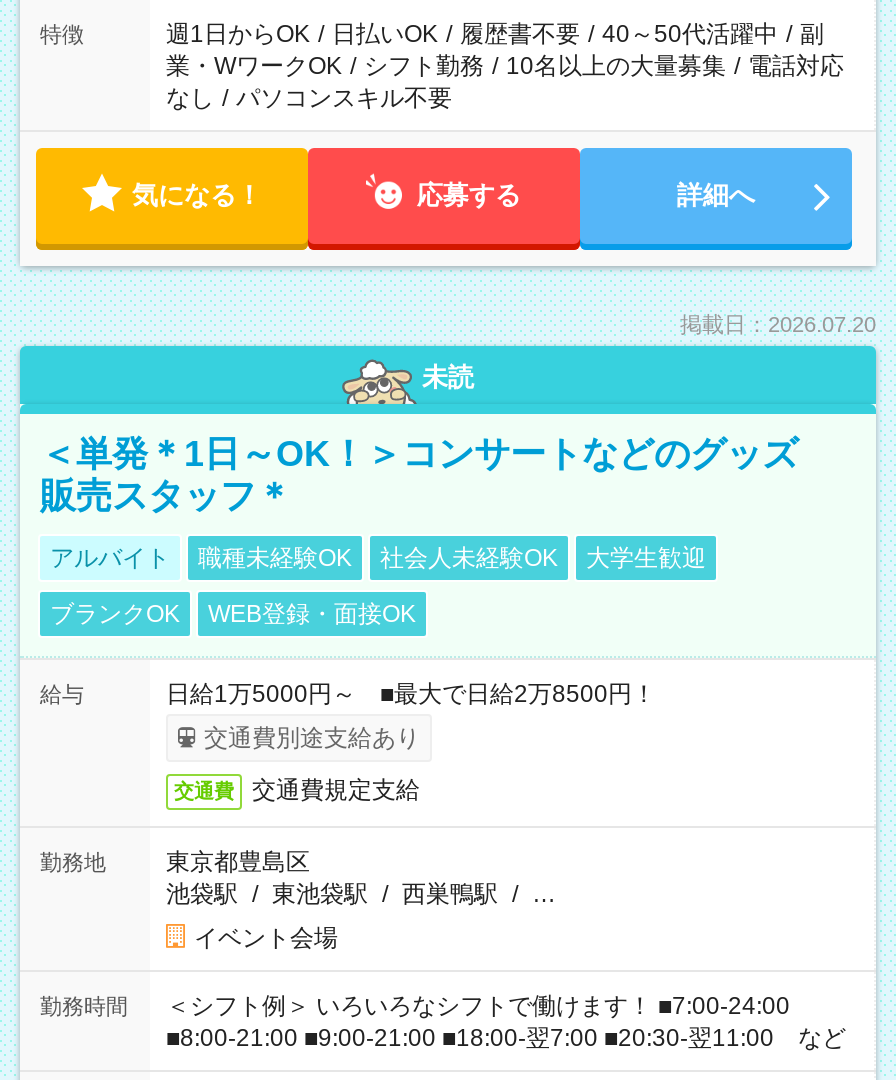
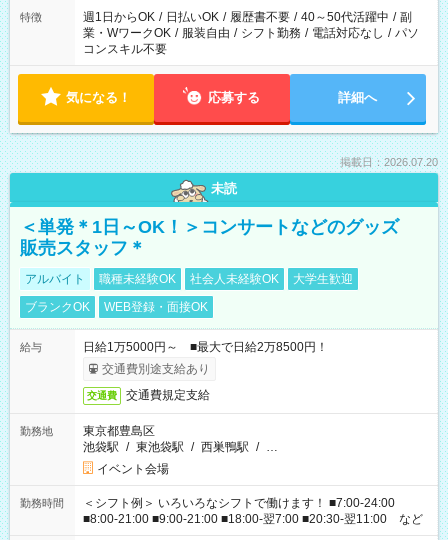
[166,52,844,112] 業・WワークOK / シフト勤務 / 10名以上の大量募集 / 電話対応 | なし / パソコンスキル不要 -> [83,26,419,56] 業・WワークOK / 服装自由 / シフト勤務 / 電話対応なし / パソ | コンスキル不要

